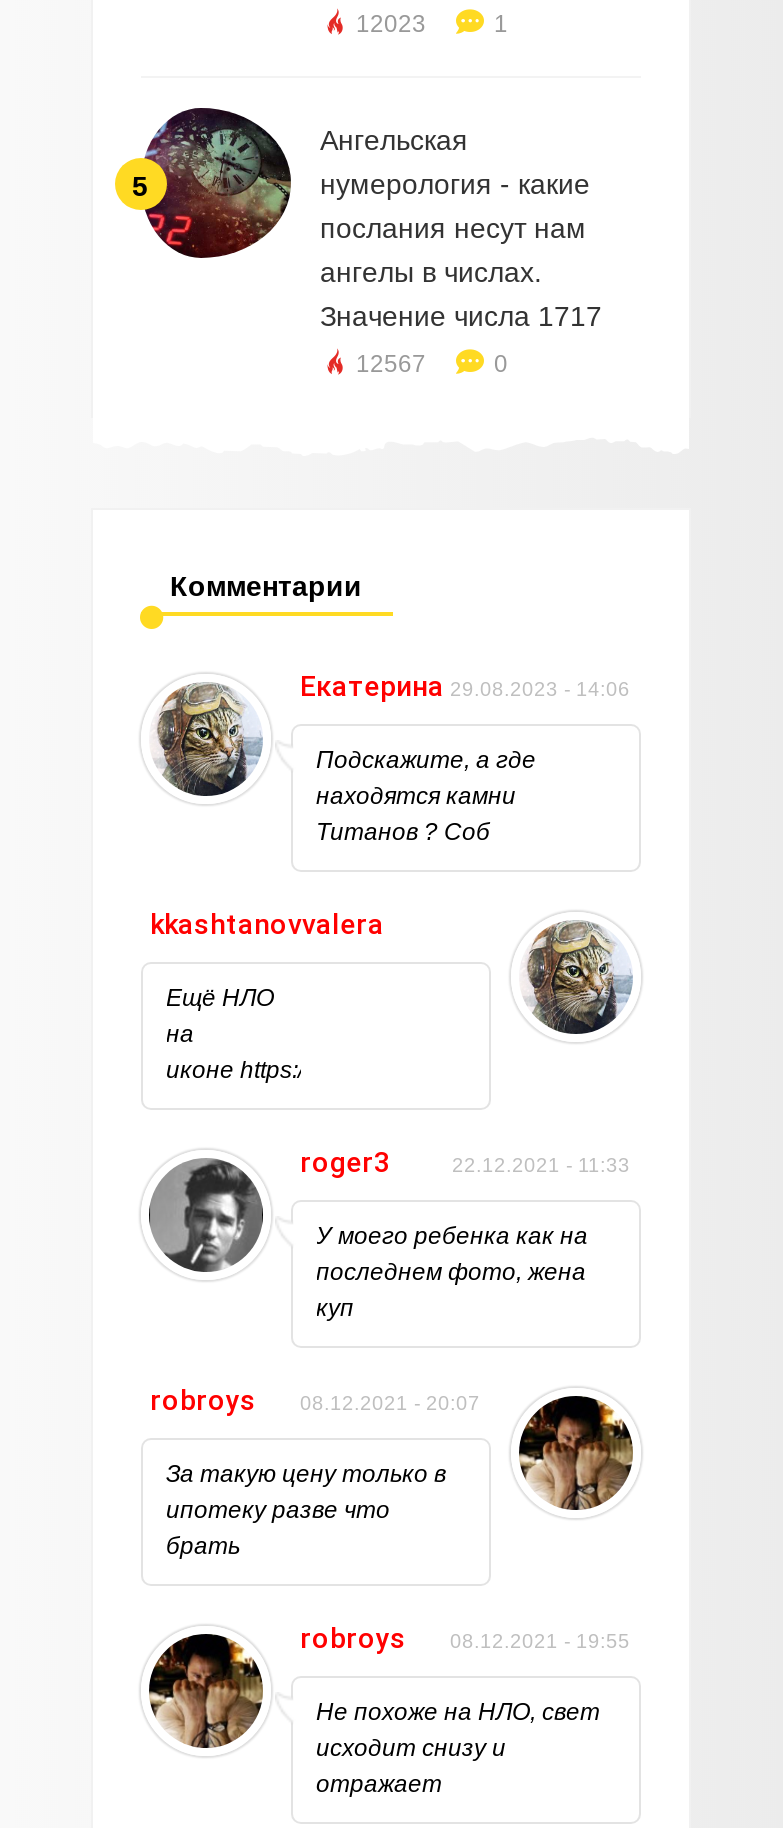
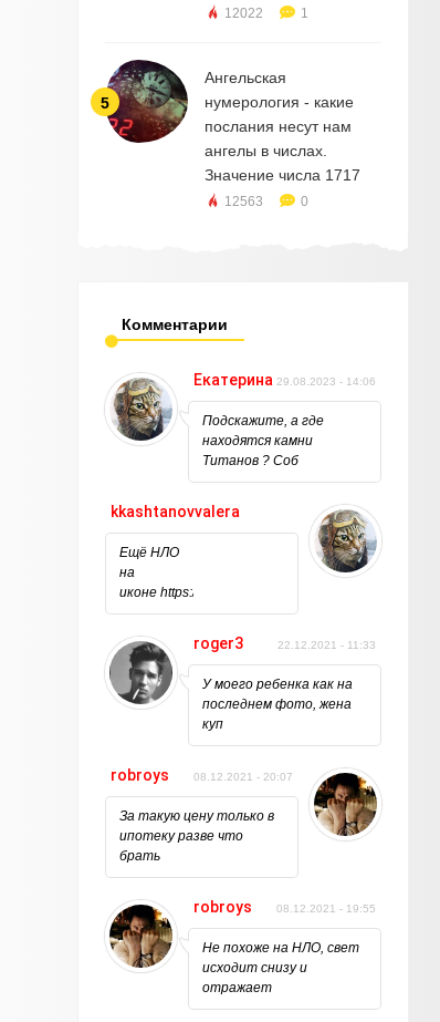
[356,10,426,38] 12023 -> [224,6,263,21] 12022
[356,350,426,378] 12567 -> [224,194,263,209] 12563

